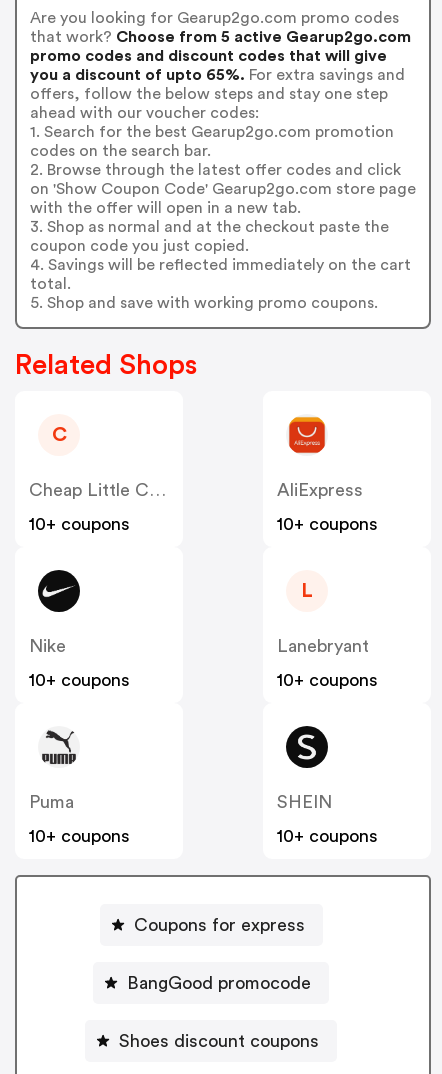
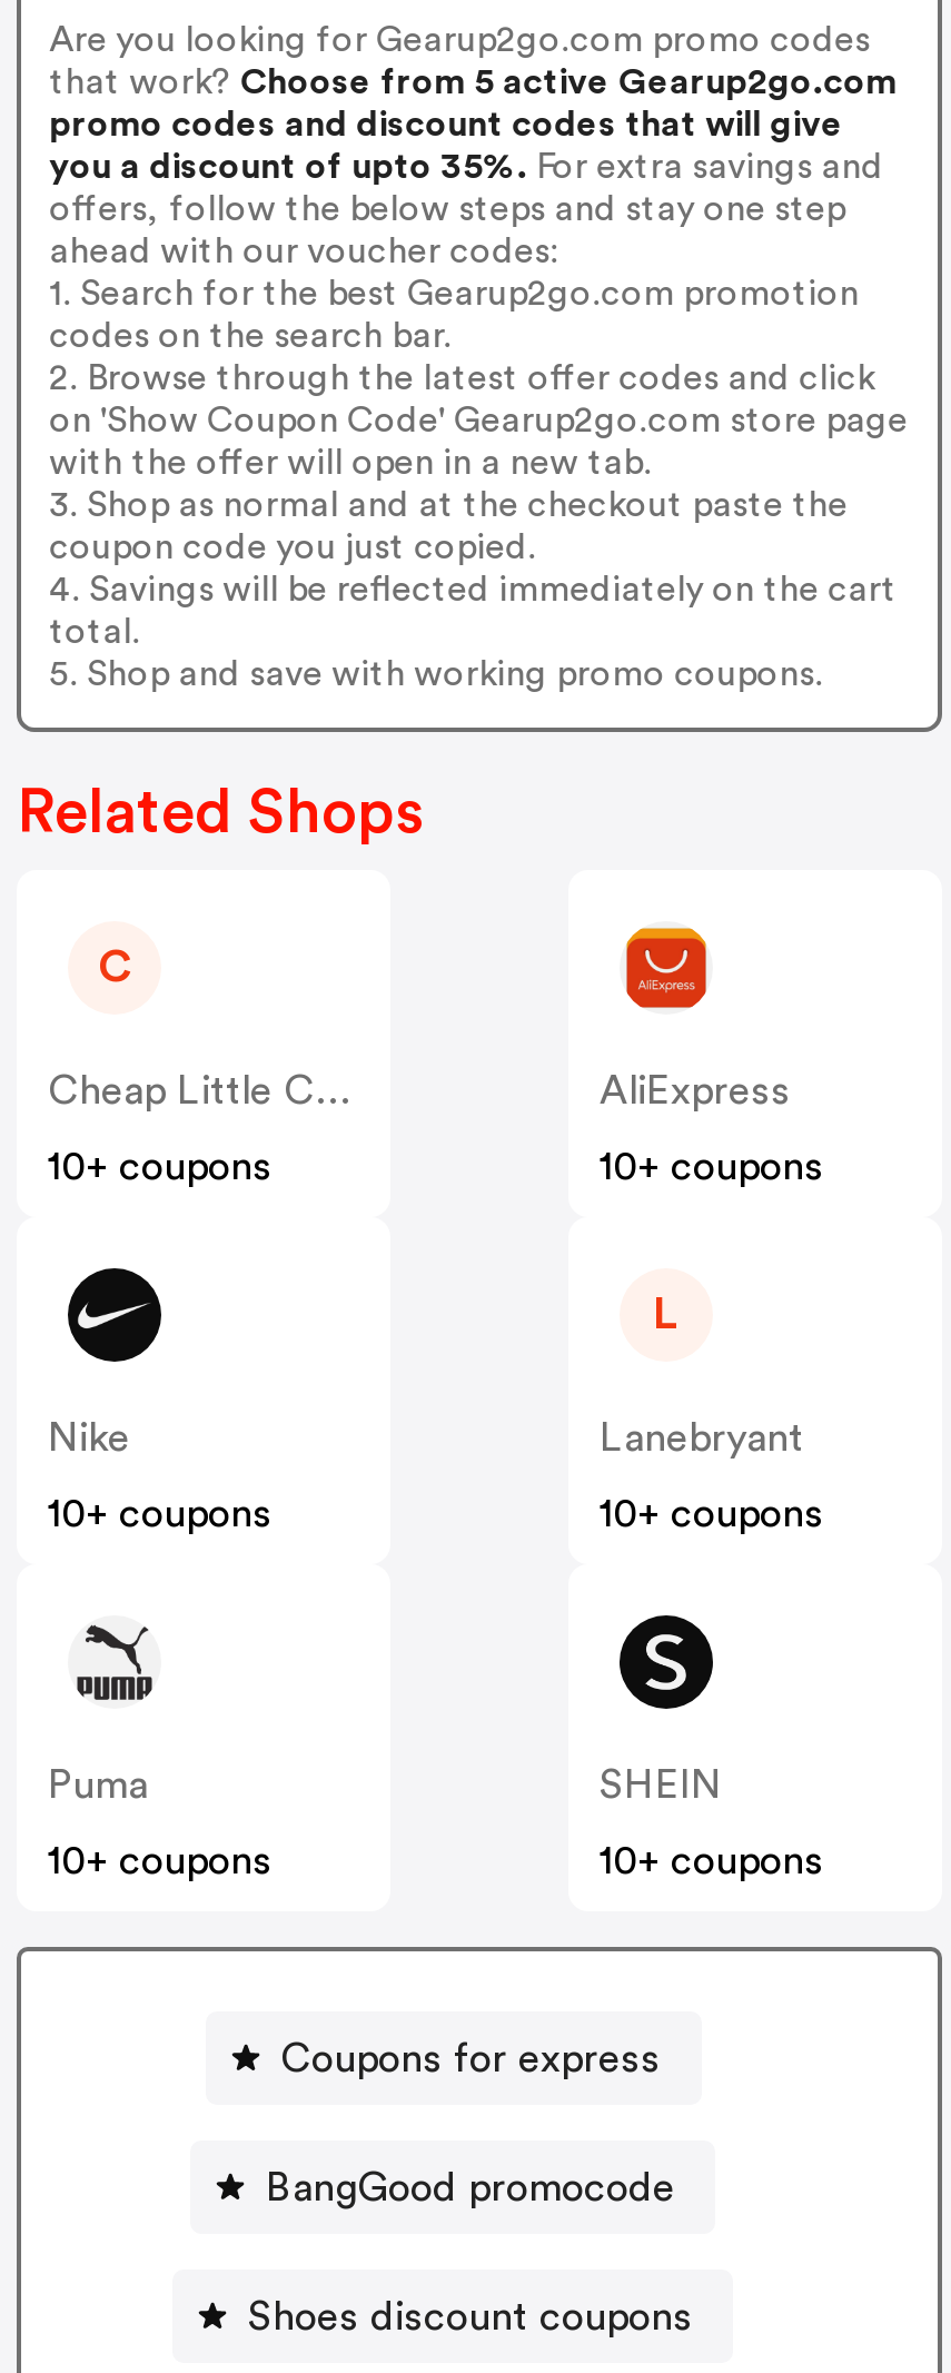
[30,67,405,83] you a discount of upto 65%. For extra savings and -> [49,148,883,184] you a discount of upto 35%. For extra savings and

